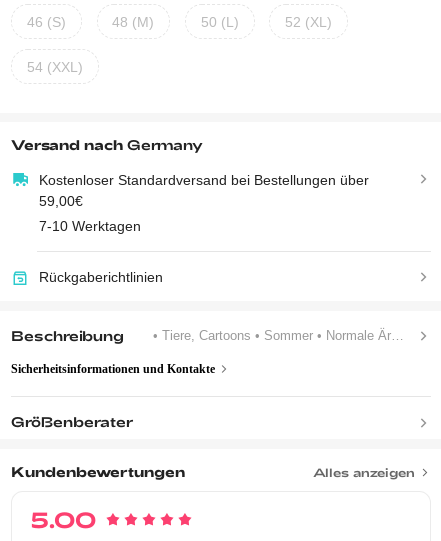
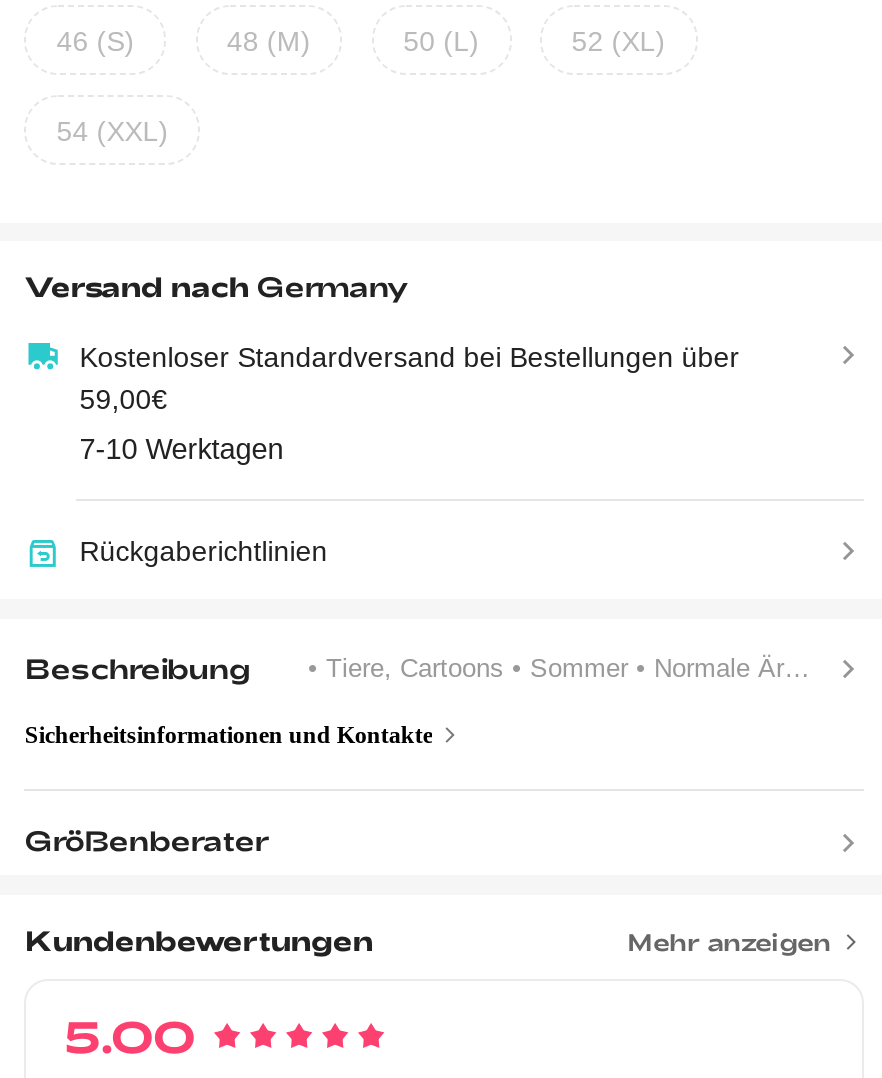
[313,465,415,479] Alles anzeigen -> [627,927,831,955] Mehr anzeigen

